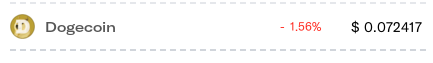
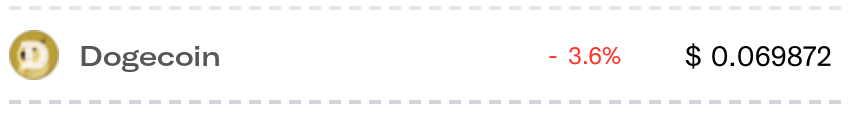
[290,18,321,33] 1.56% -> [568,39,620,69] 3.6%
[351,17,422,35] $ 0.072417 -> [685,37,833,73] $ 0.069872

